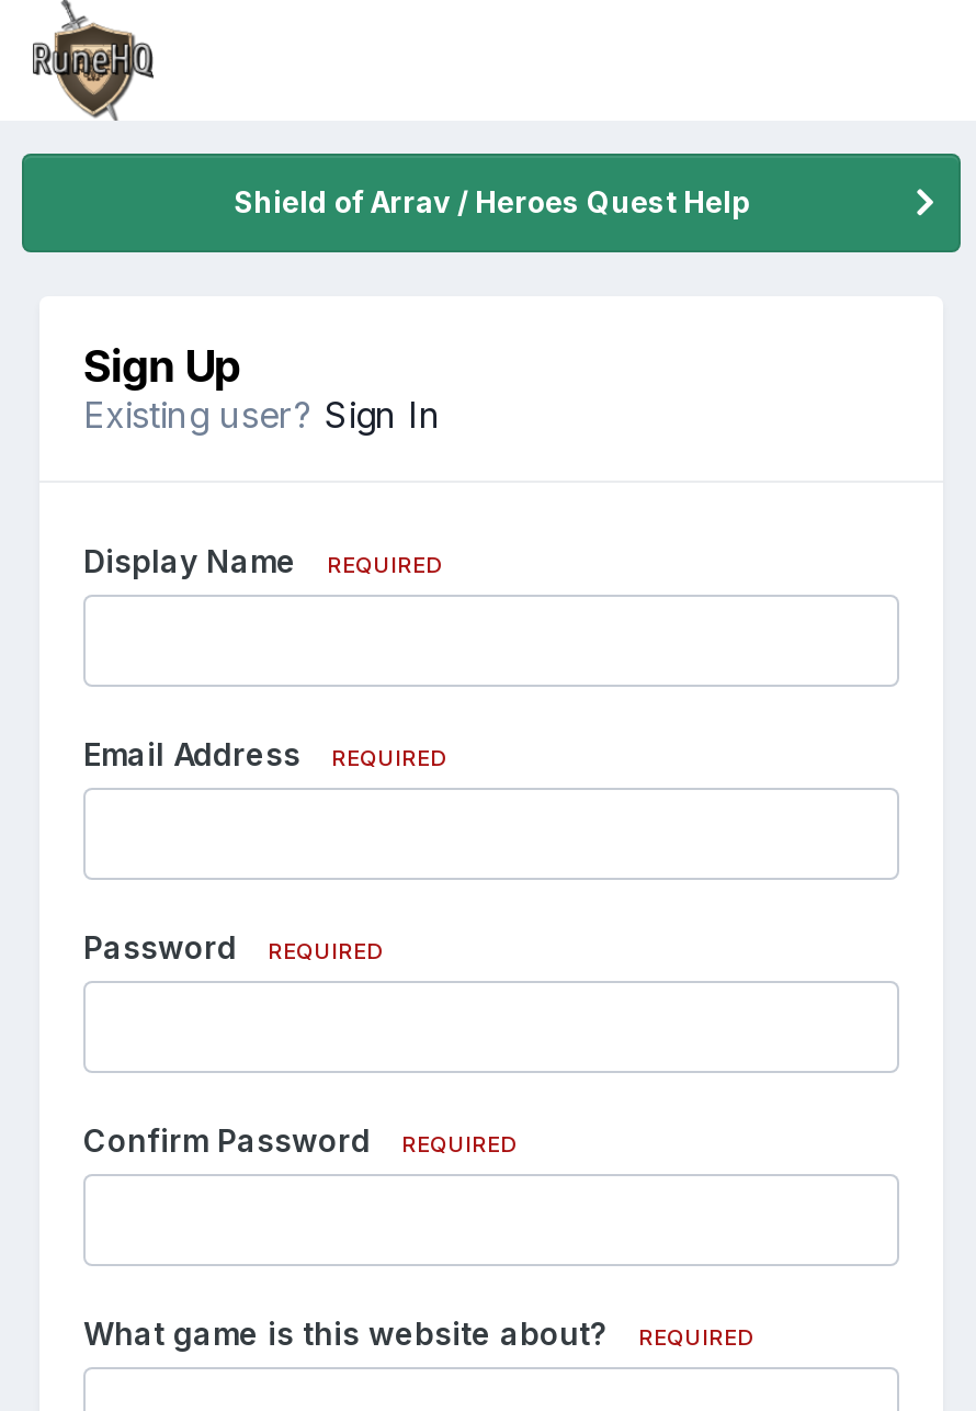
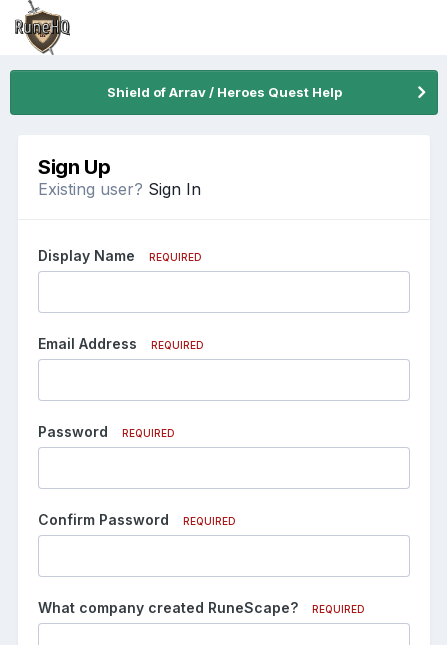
[83,1314,608,1352] What game is this website about? -> [38,599,298,616] What company created RuneScape?

